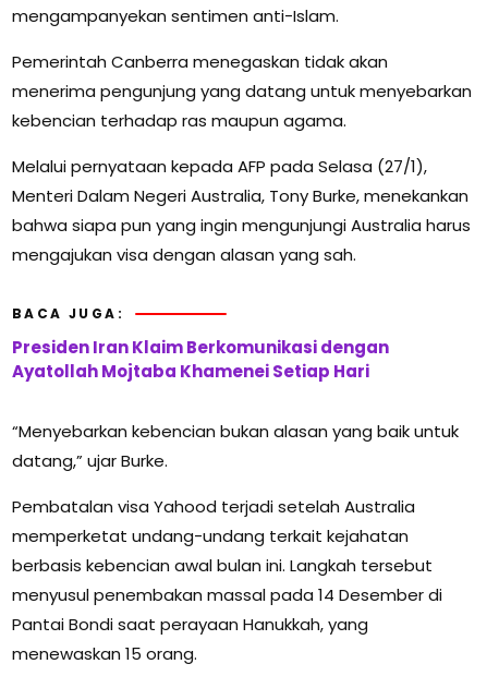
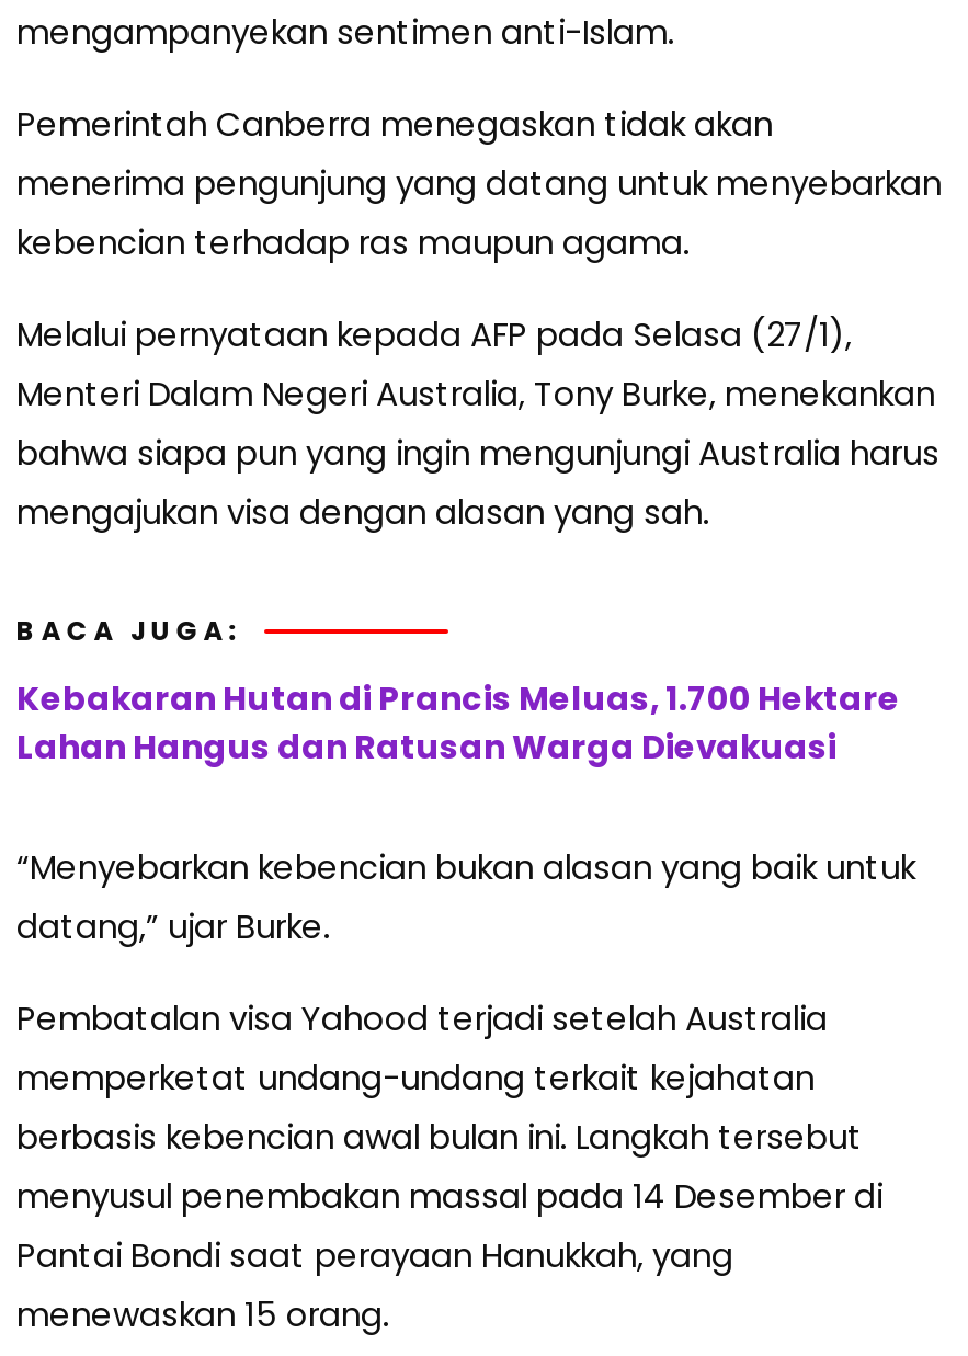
[12,336,389,383] Presiden Iran Klaim Berkomunikasi dengan | Ayatollah Mojtaba Khamenei Setiap Hari -> [16,676,900,770] Kebakaran Hutan di Prancis Meluas, 1.700 Hektare | Lahan Hangus dan Ratusan Warga Dievakuasi

